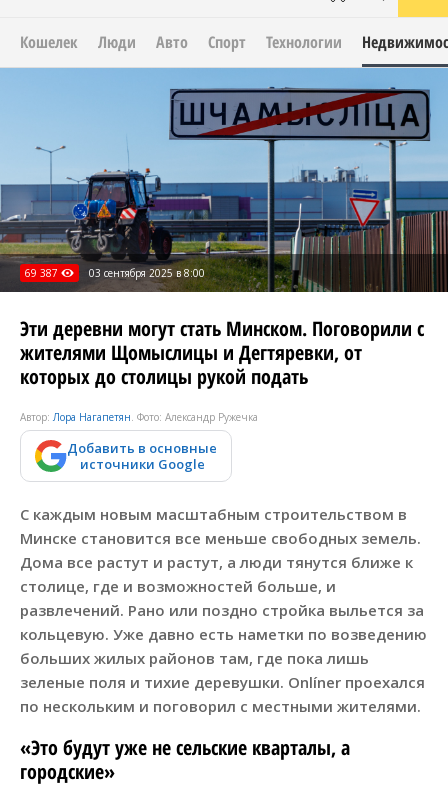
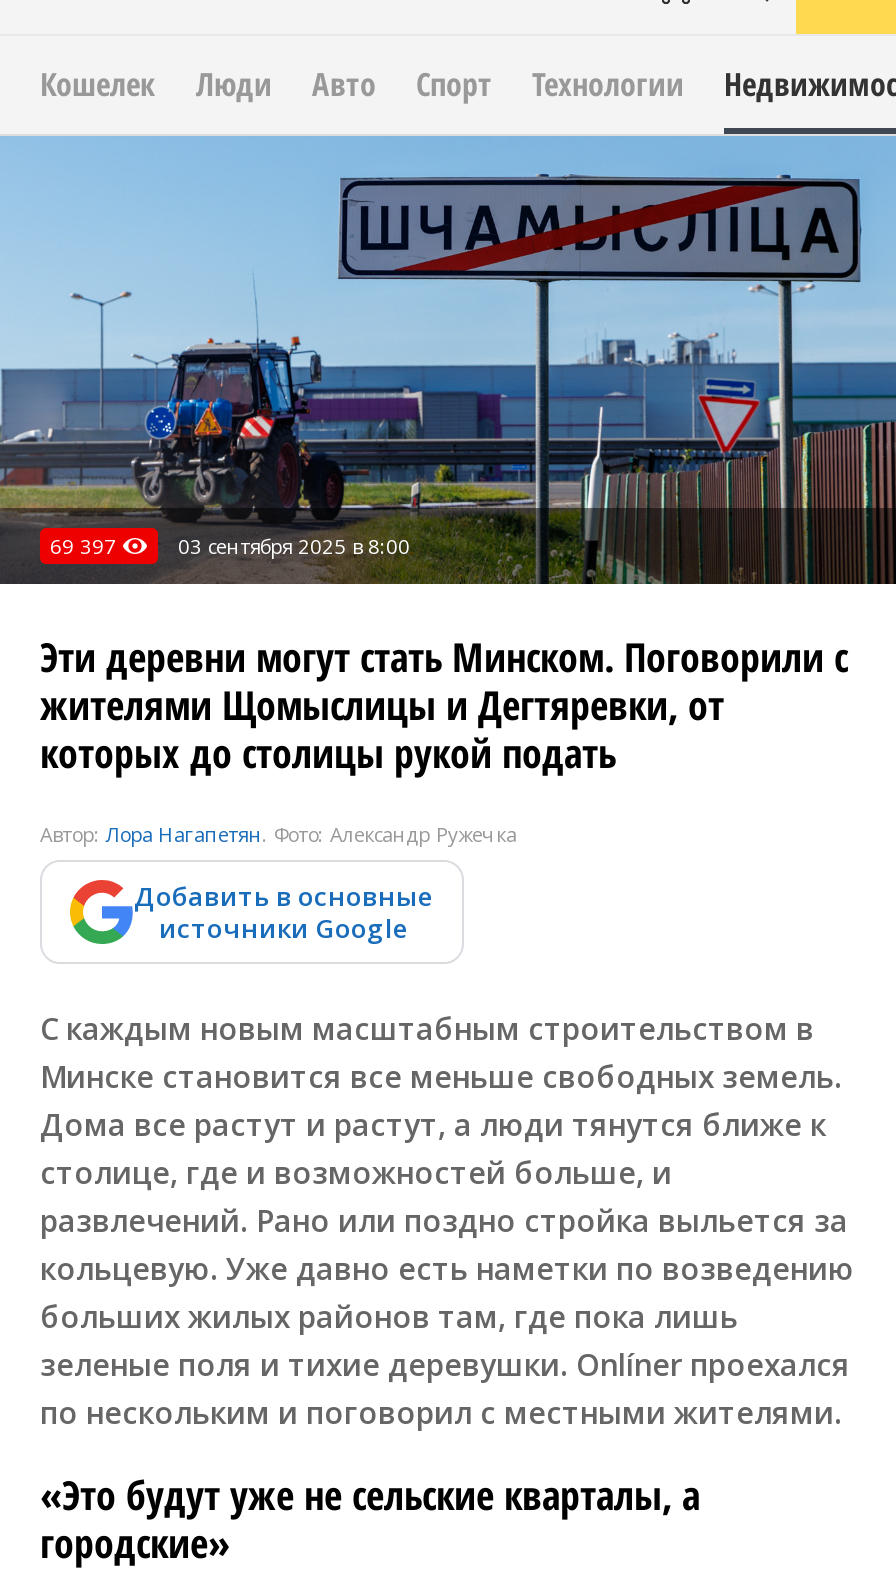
[25,266,205,280] 69 387 03 сентября 2025 в 8:00 -> [50,532,410,560] 69 397 03 сентября 2025 в 8:00

